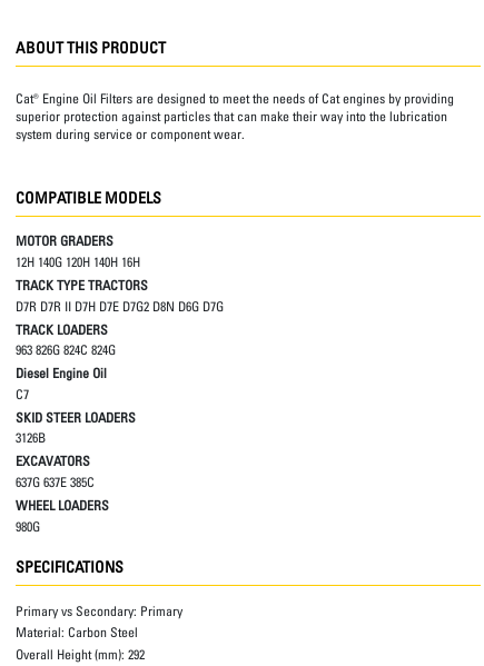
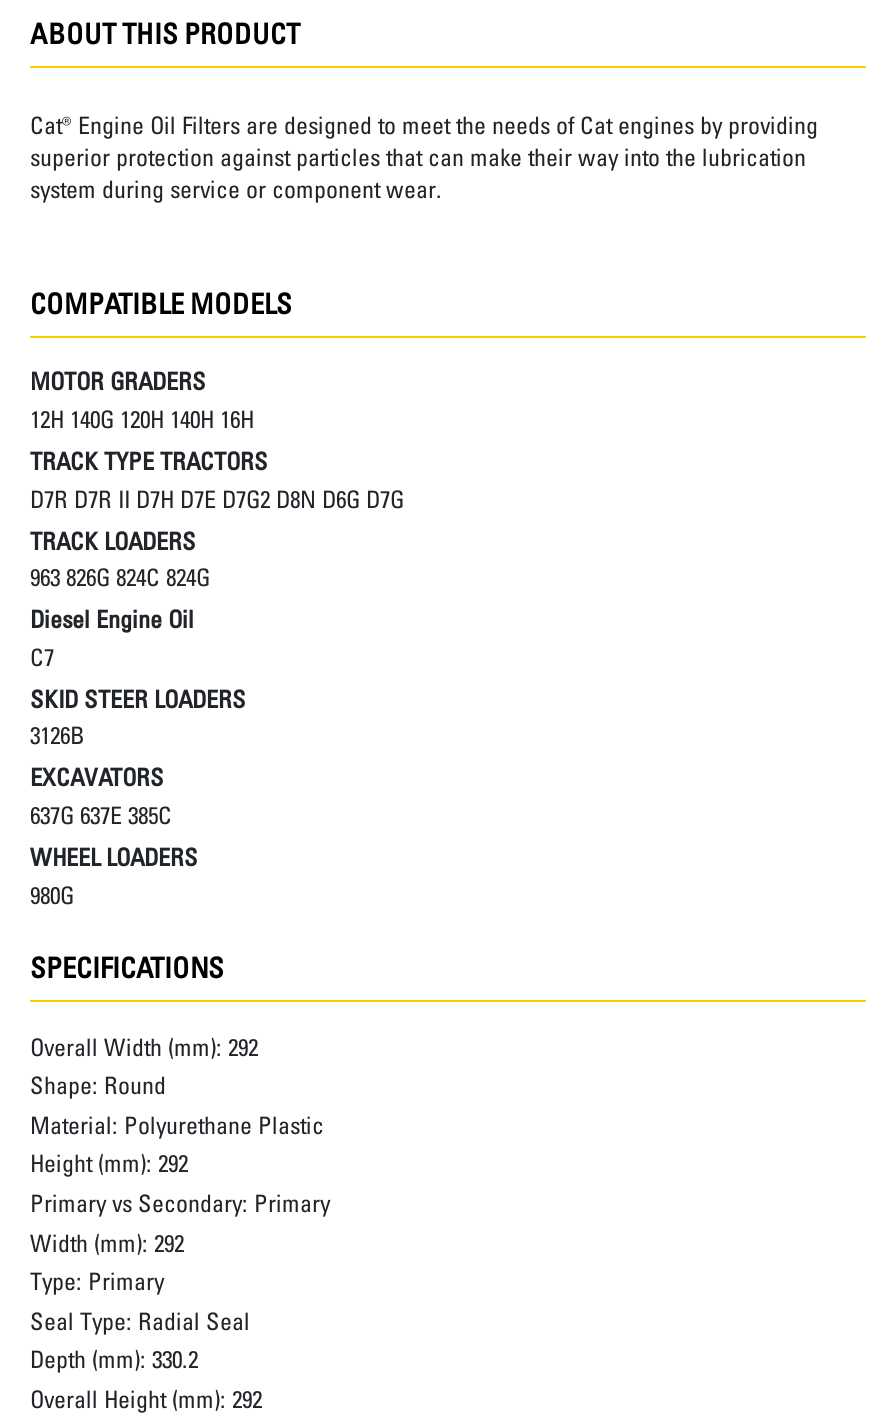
none -> [30,1031,324,1179] Overall Width (mm): 292 | Shape: Round | Material: Polyurethane Plastic | Height (mm): 292
[16,624,138,641] Material: Carbon Steel -> [30,1227,250,1375] Width (mm): 292 | Type: Primary | Seal Type: Radial Seal | Depth (mm): 330.2

